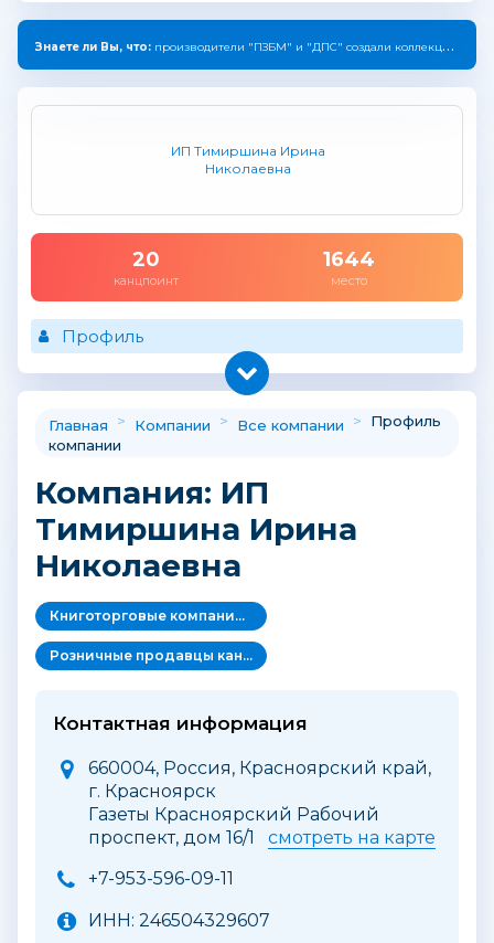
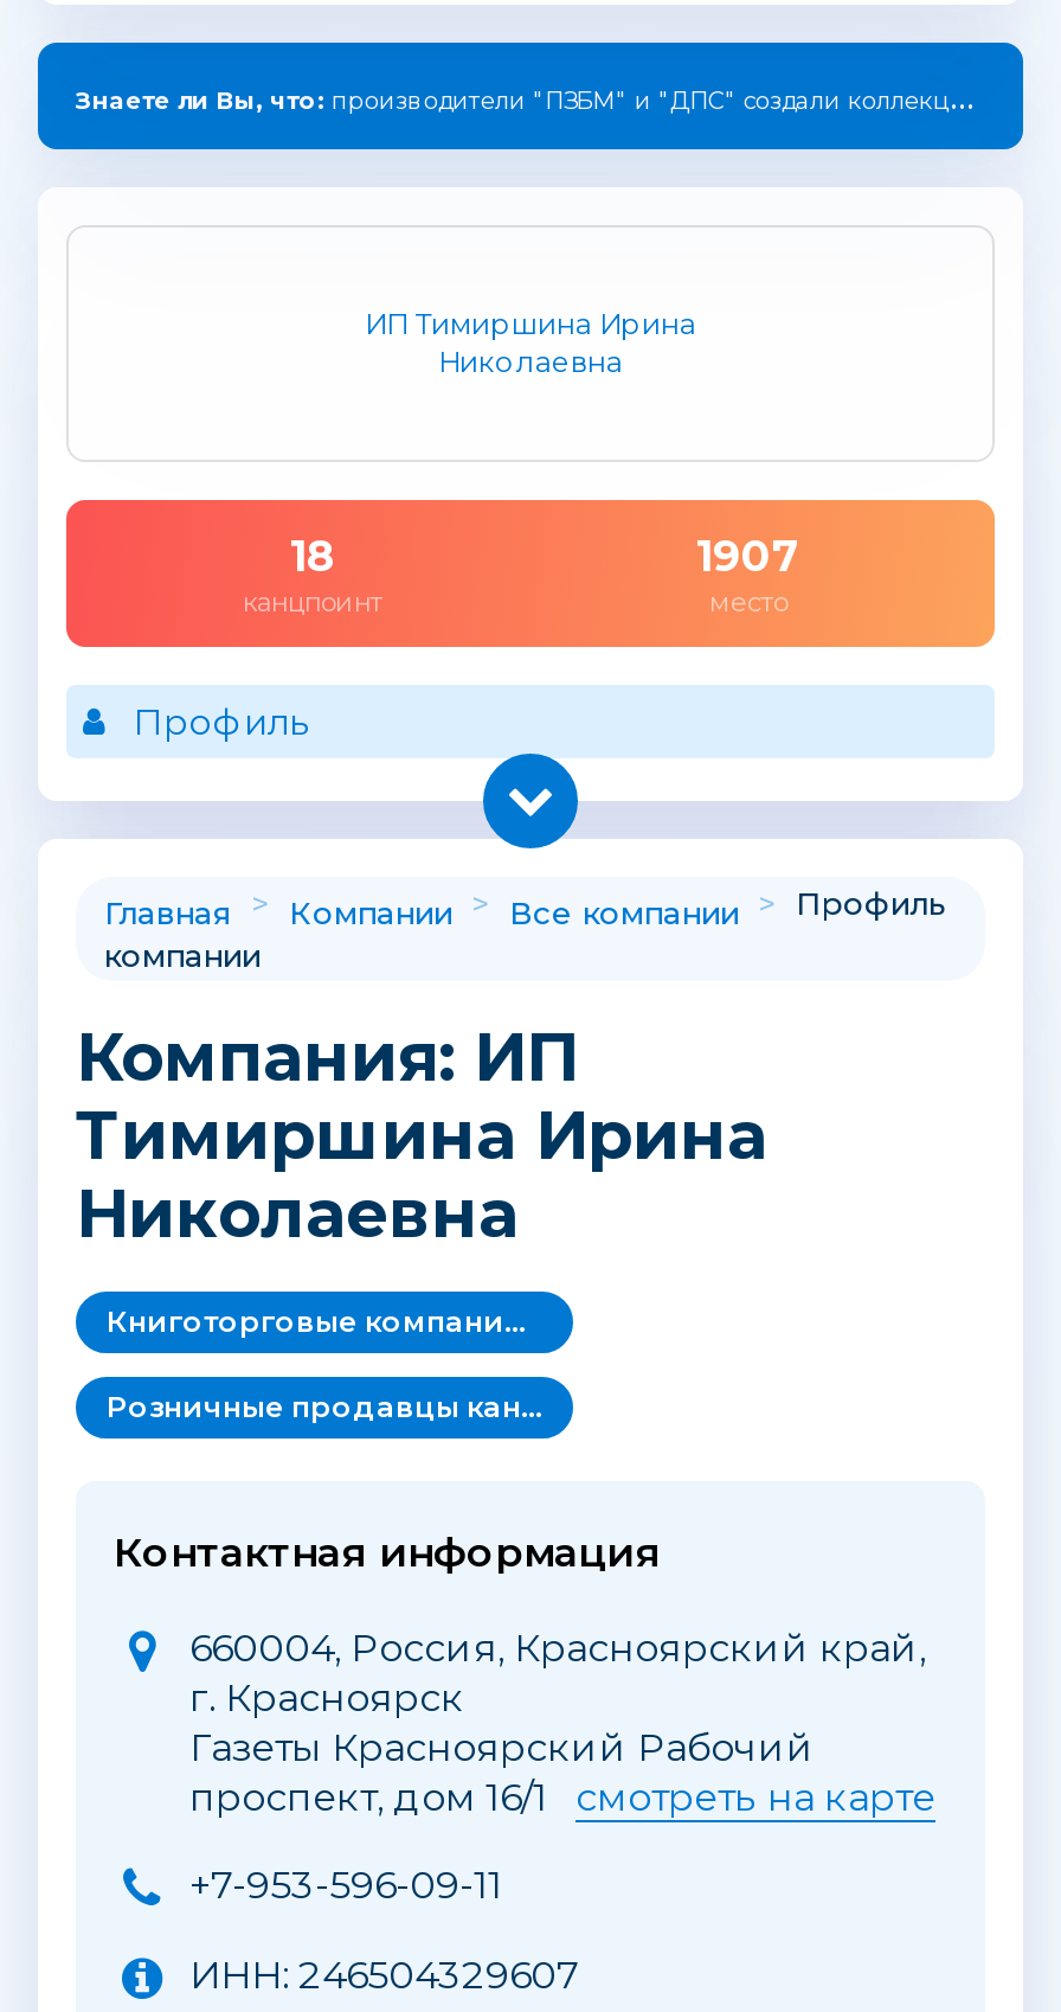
[132,247,159,272] 20 -> [290,531,335,583] 18
[323,247,374,272] 1644 -> [696,531,800,583] 1907

